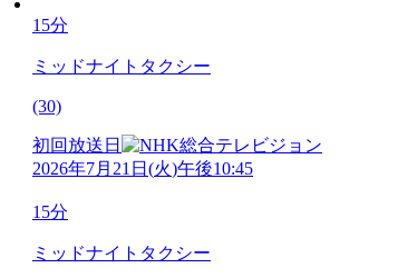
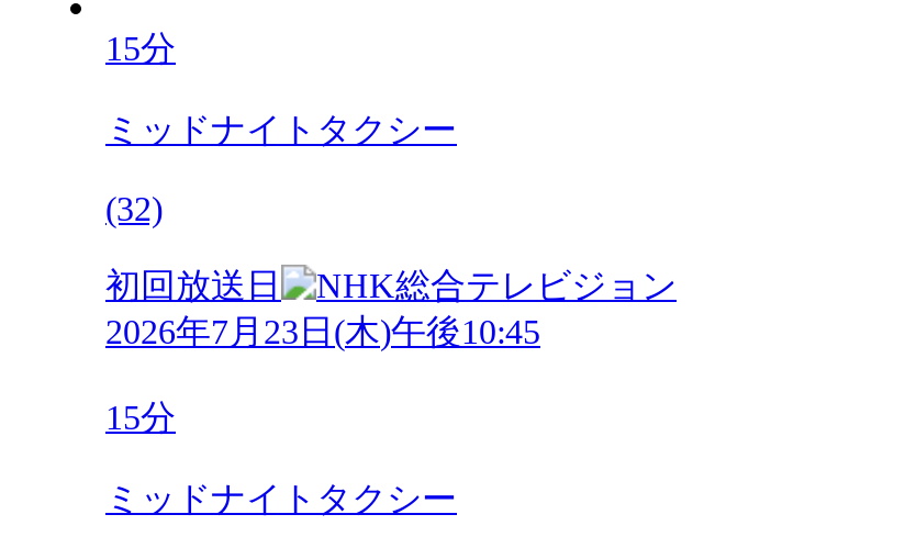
[32,97,61,116] (30) -> [105,190,163,228] (32)
[32,159,253,178] 2026年7月21日(火)午後10:45 -> [105,313,540,351] 2026年7月23日(木)午後10:45

